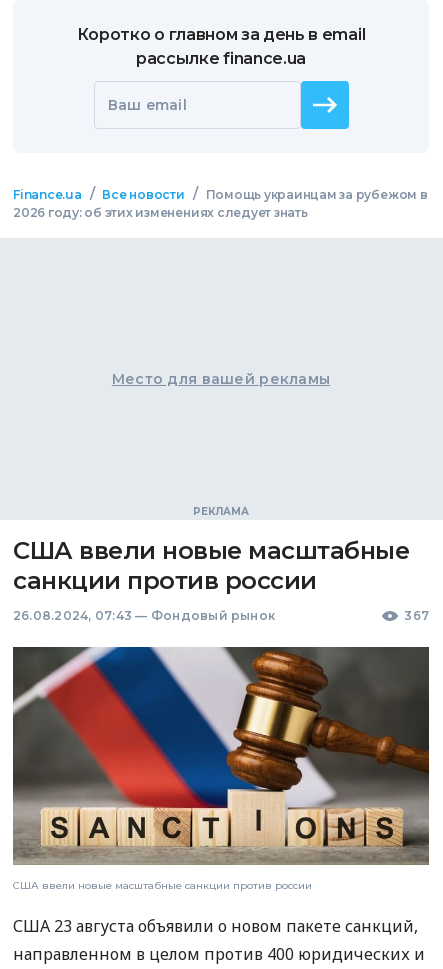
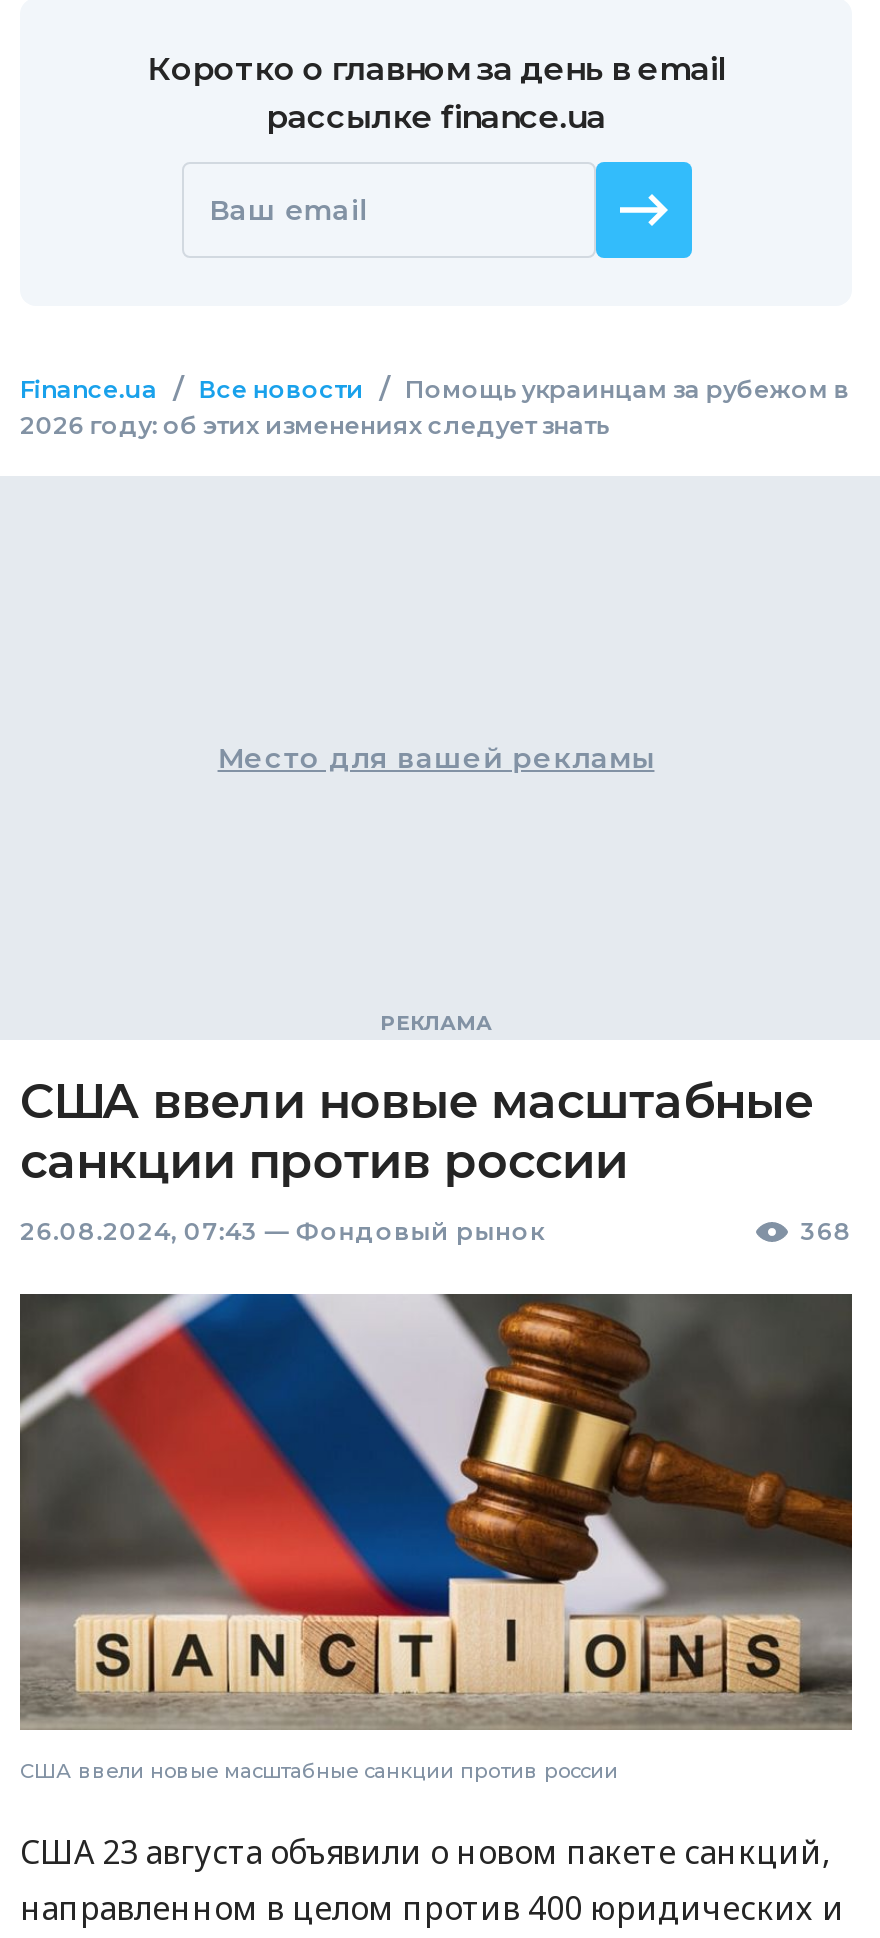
[404,608,429,623] 367 -> [801,1216,852,1246] 368

